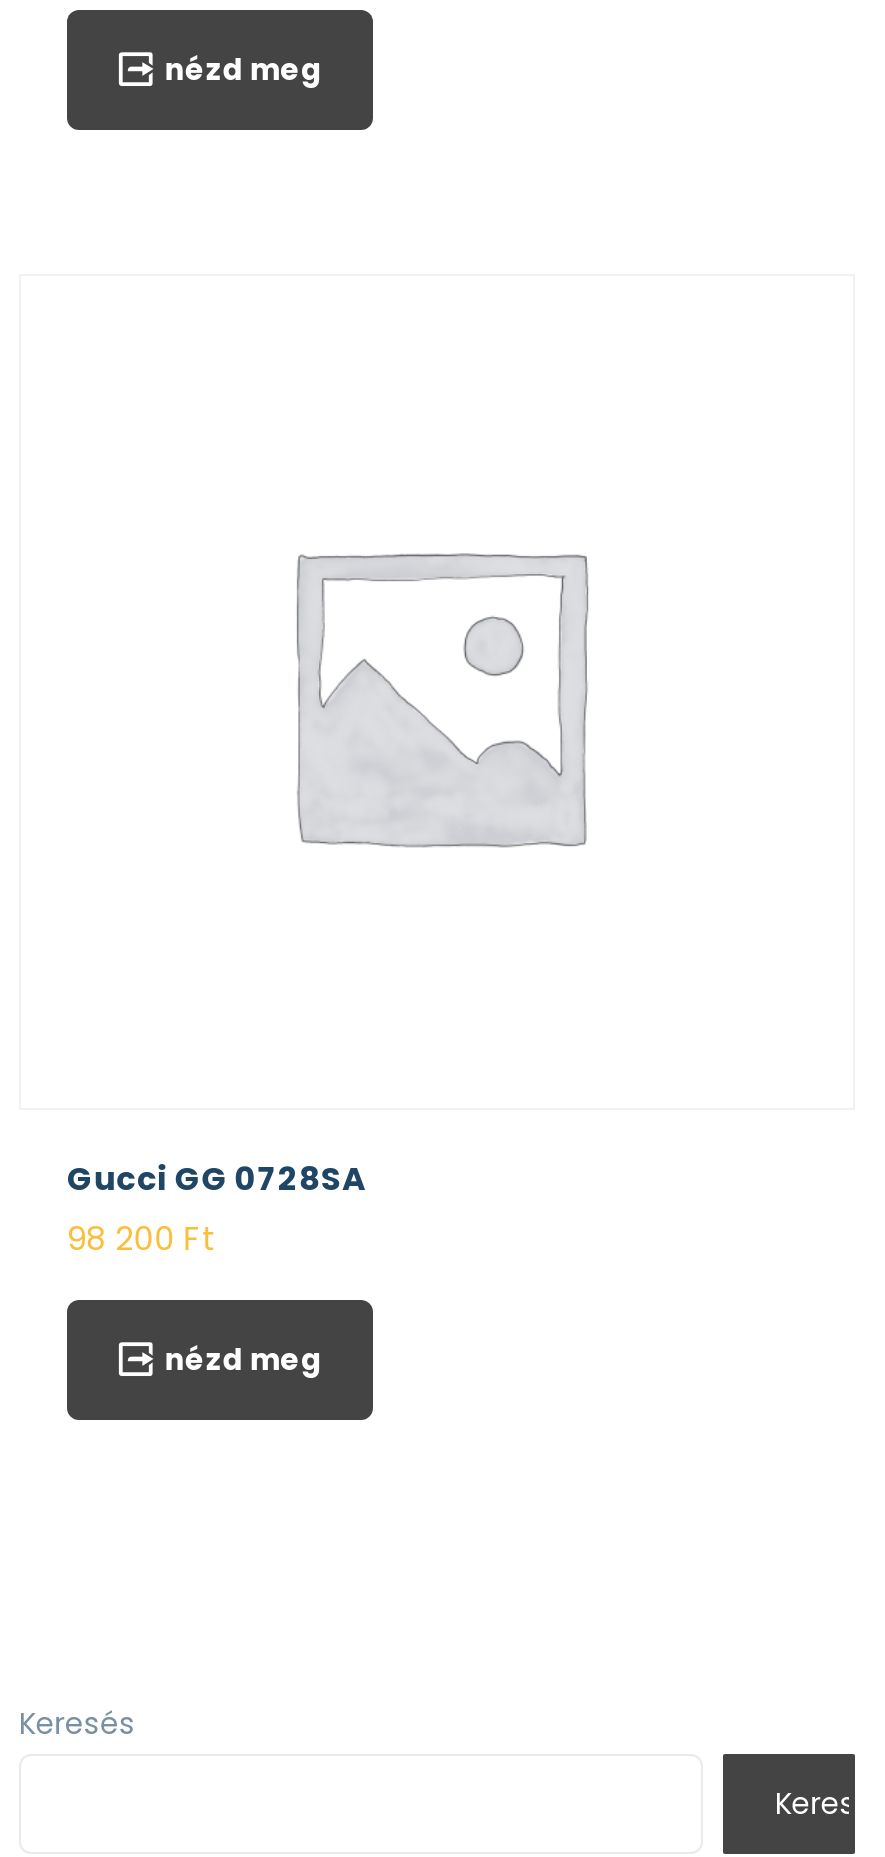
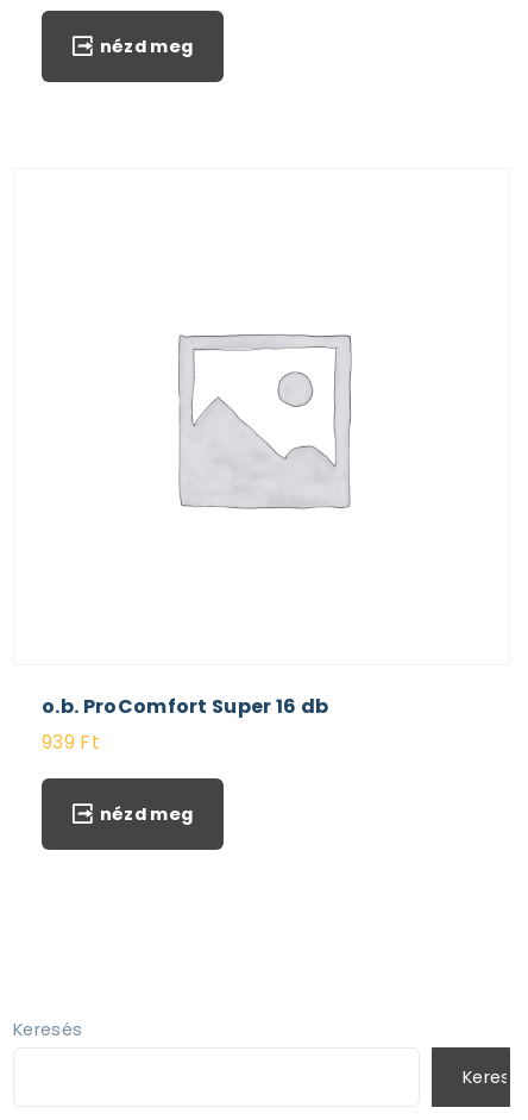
[67,1157,367,1263] Gucci GG 0728SA | 98 200 Ft -> [42,692,329,756] o.b. ProComfort Super 16 db | 939 Ft

